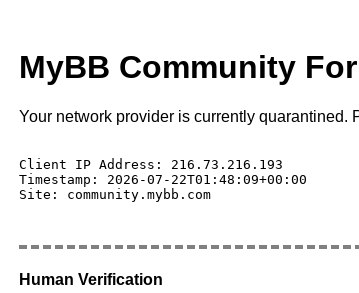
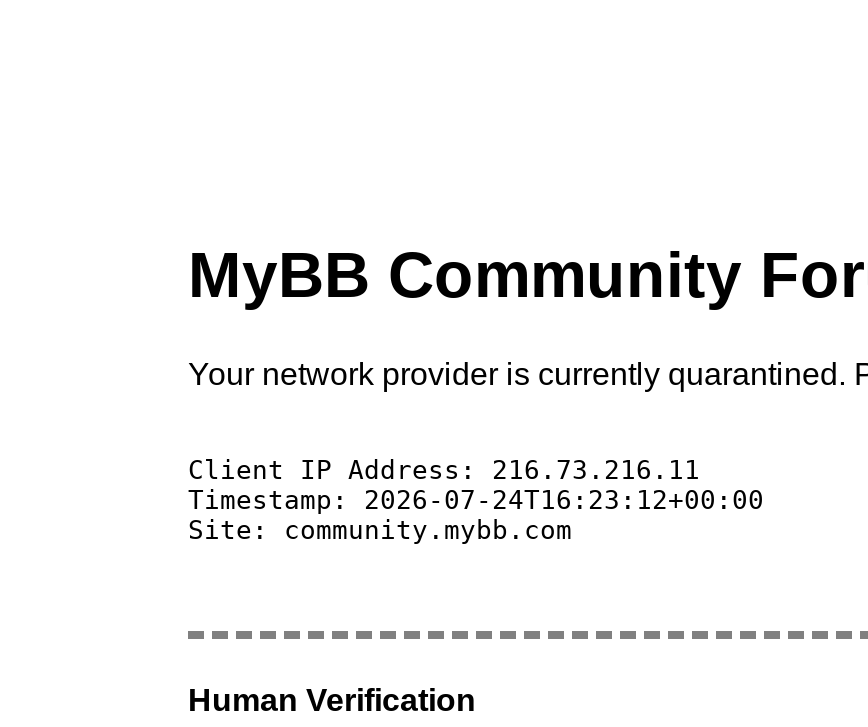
[19,157,291,172] Client IP Address: 216.73.216.193 -> [188,455,716,485] Client IP Address: 216.73.216.11
[19,172,307,187] Timestamp: 2026-07-22T01:48:09+00:00 -> [188,485,764,515] Timestamp: 2026-07-24T16:23:12+00:00

